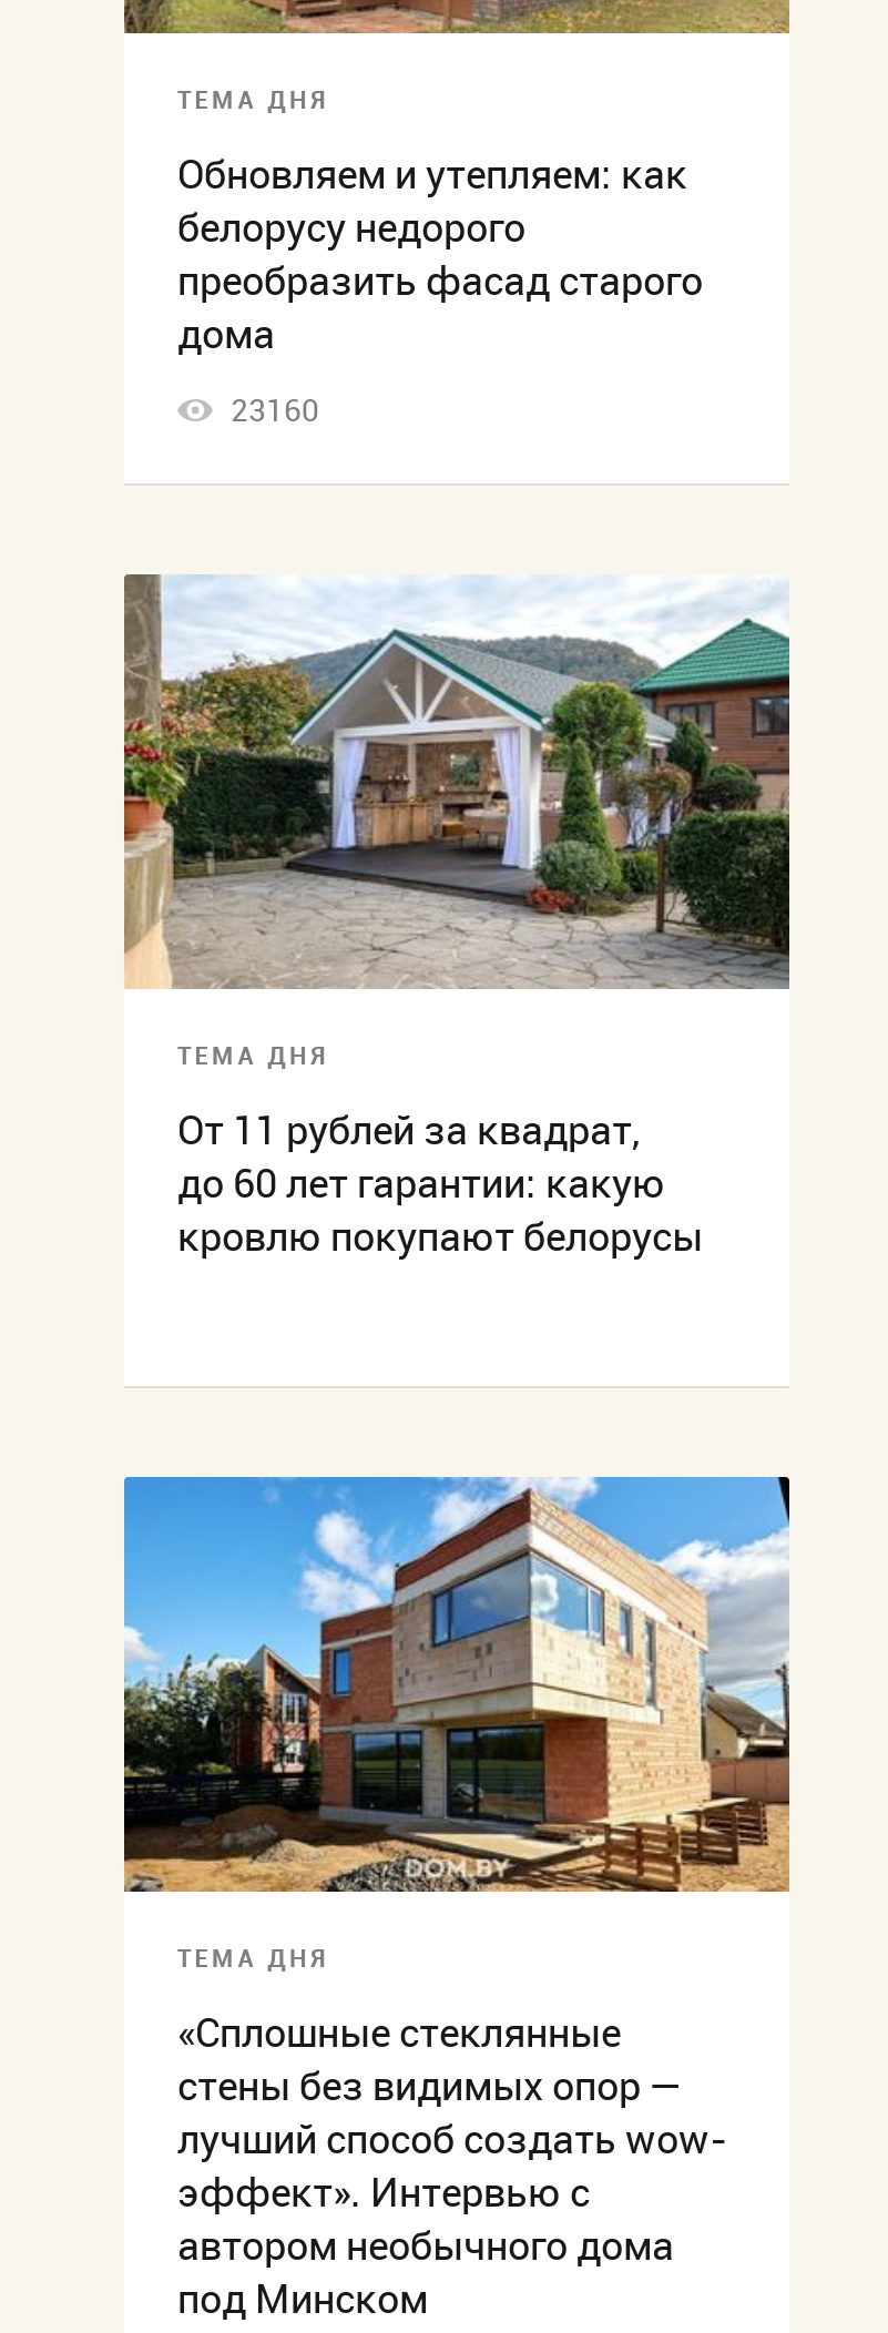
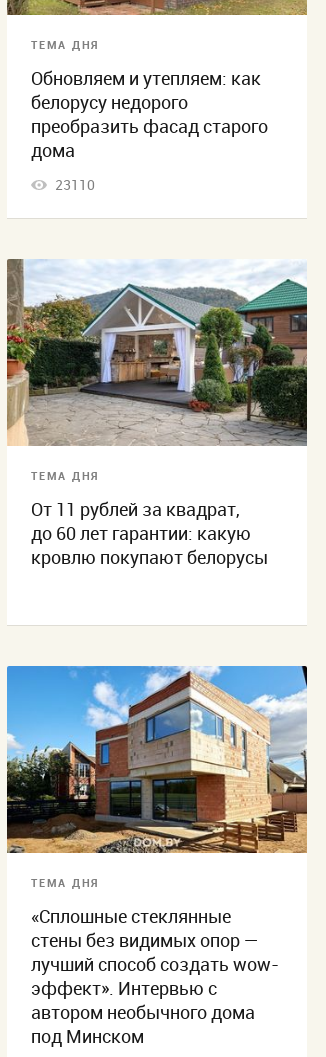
[231,393,319,428] 23160 -> [55,177,95,193] 23110

